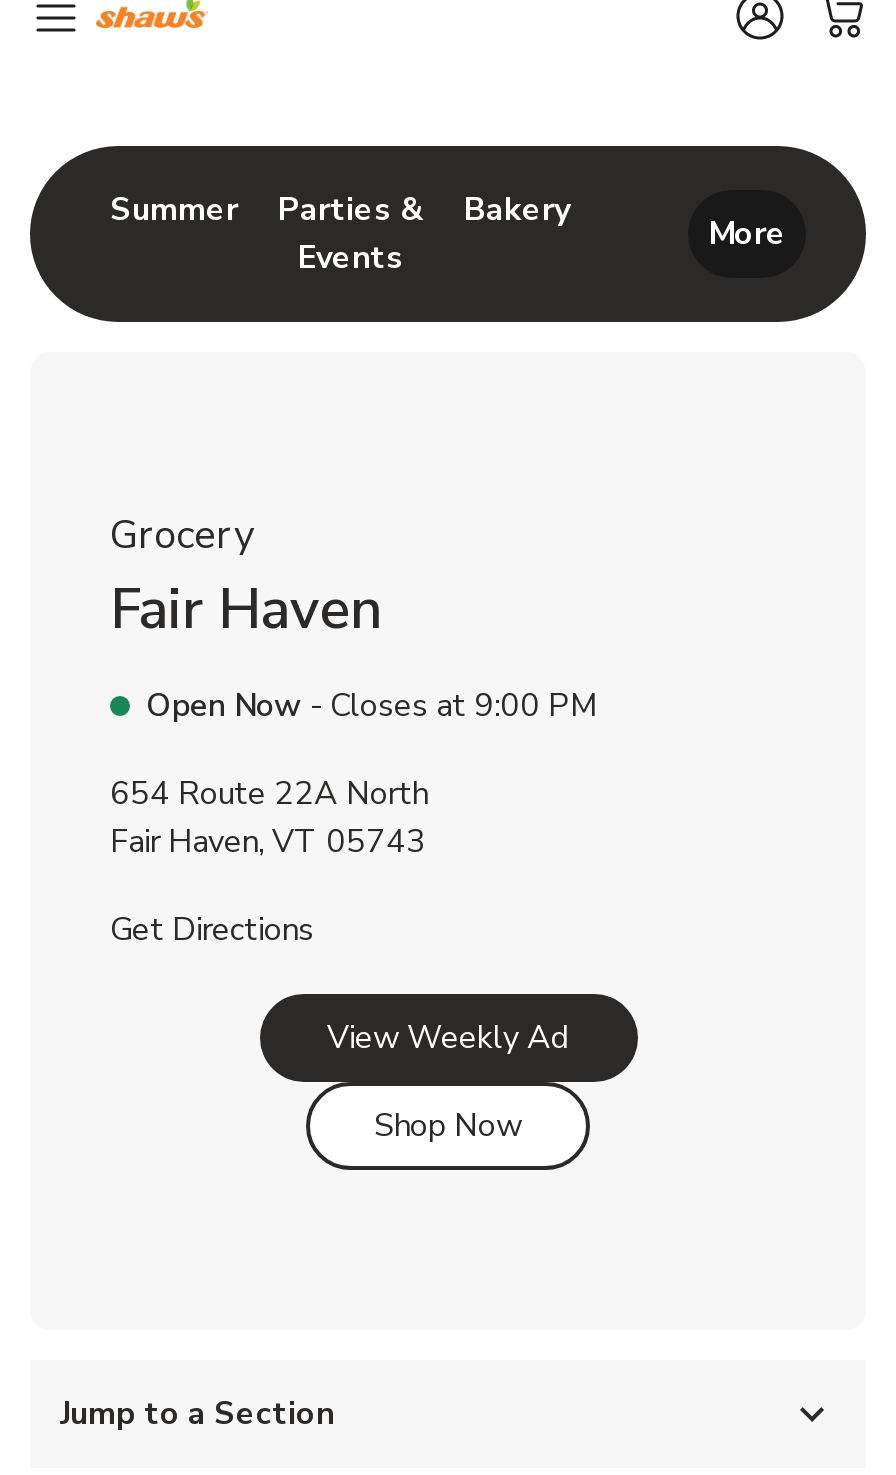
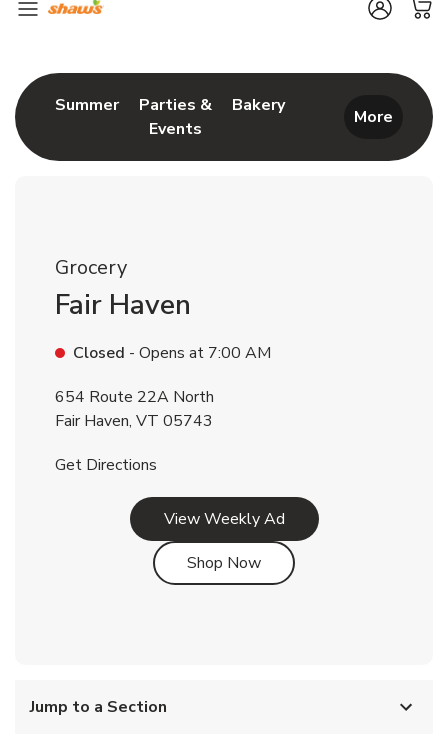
[146,684,598,728] Open Now - Closes at 9:00 PM -> [73,342,271,364] Closed - Opens at 7:00 AM

